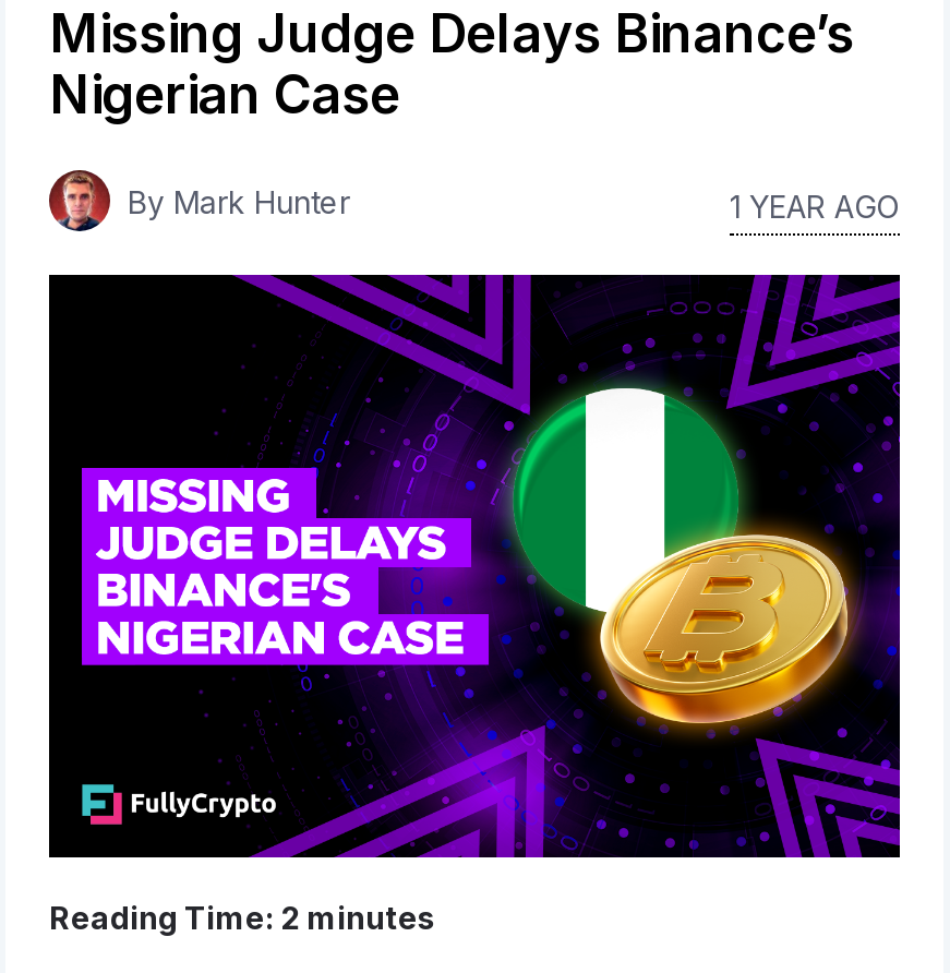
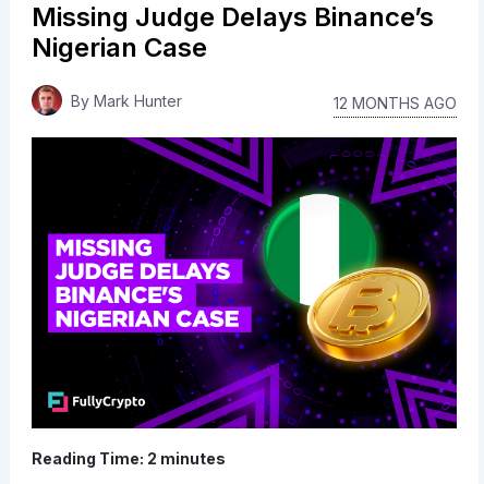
[730,188,900,225] 1 YEAR AGO -> [334,94,457,112] 12 MONTHS AGO

